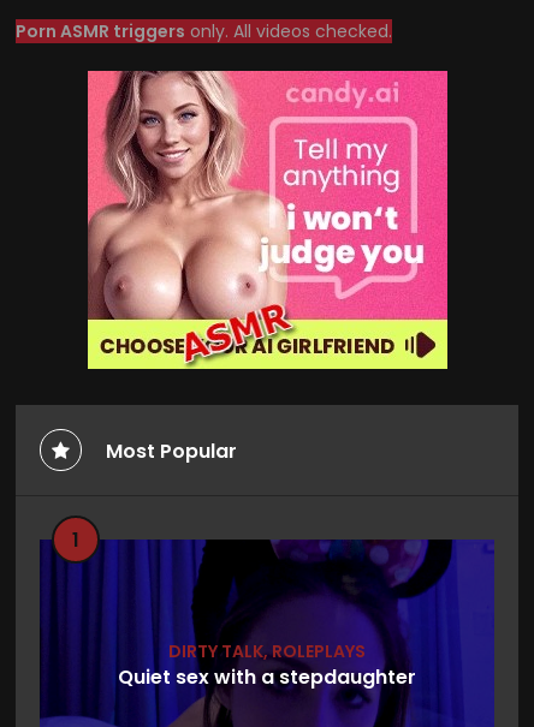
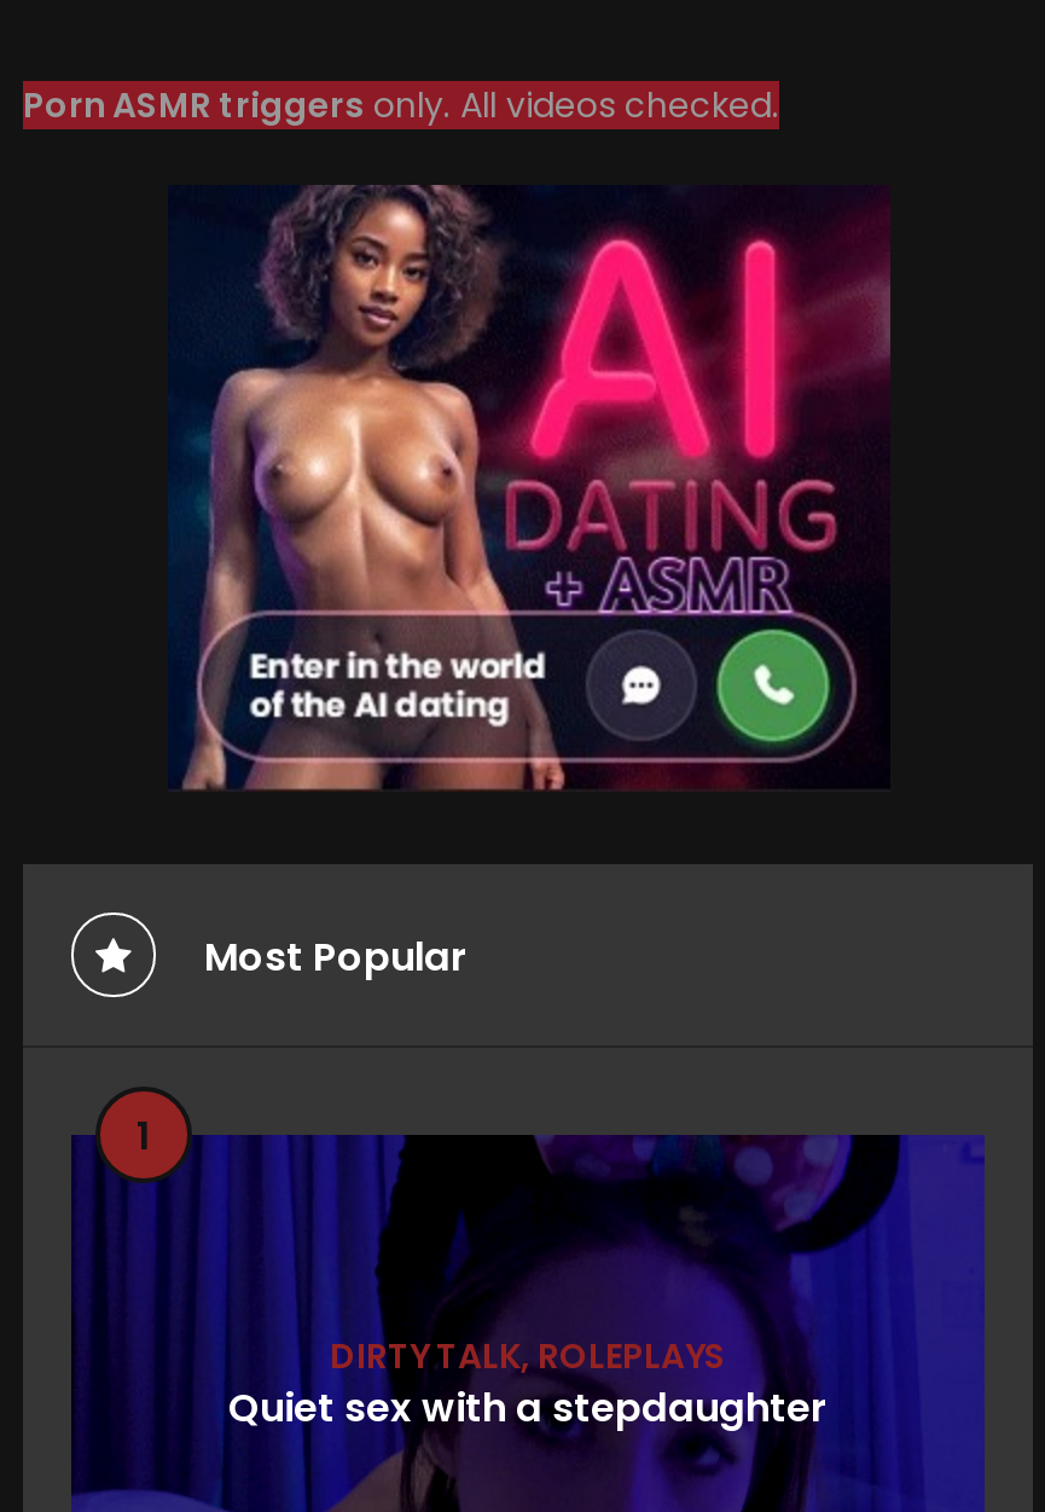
[87,70,449,370] [image] -> [168,187,890,792] [image]

